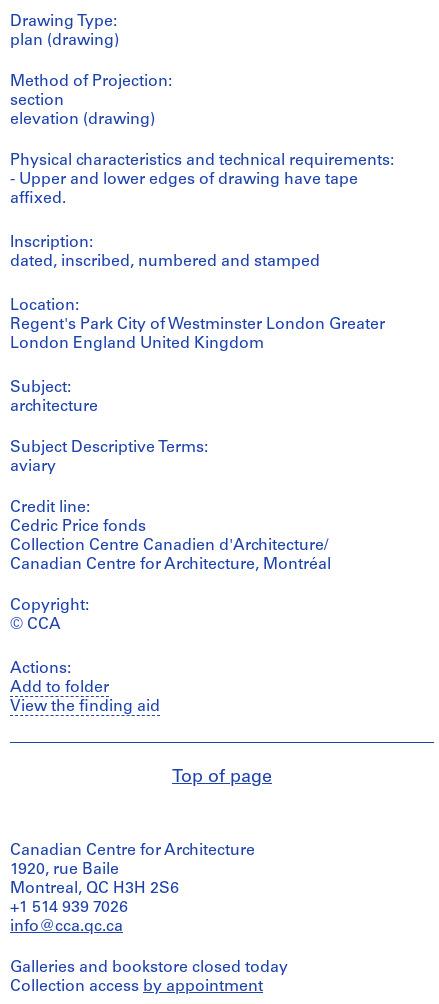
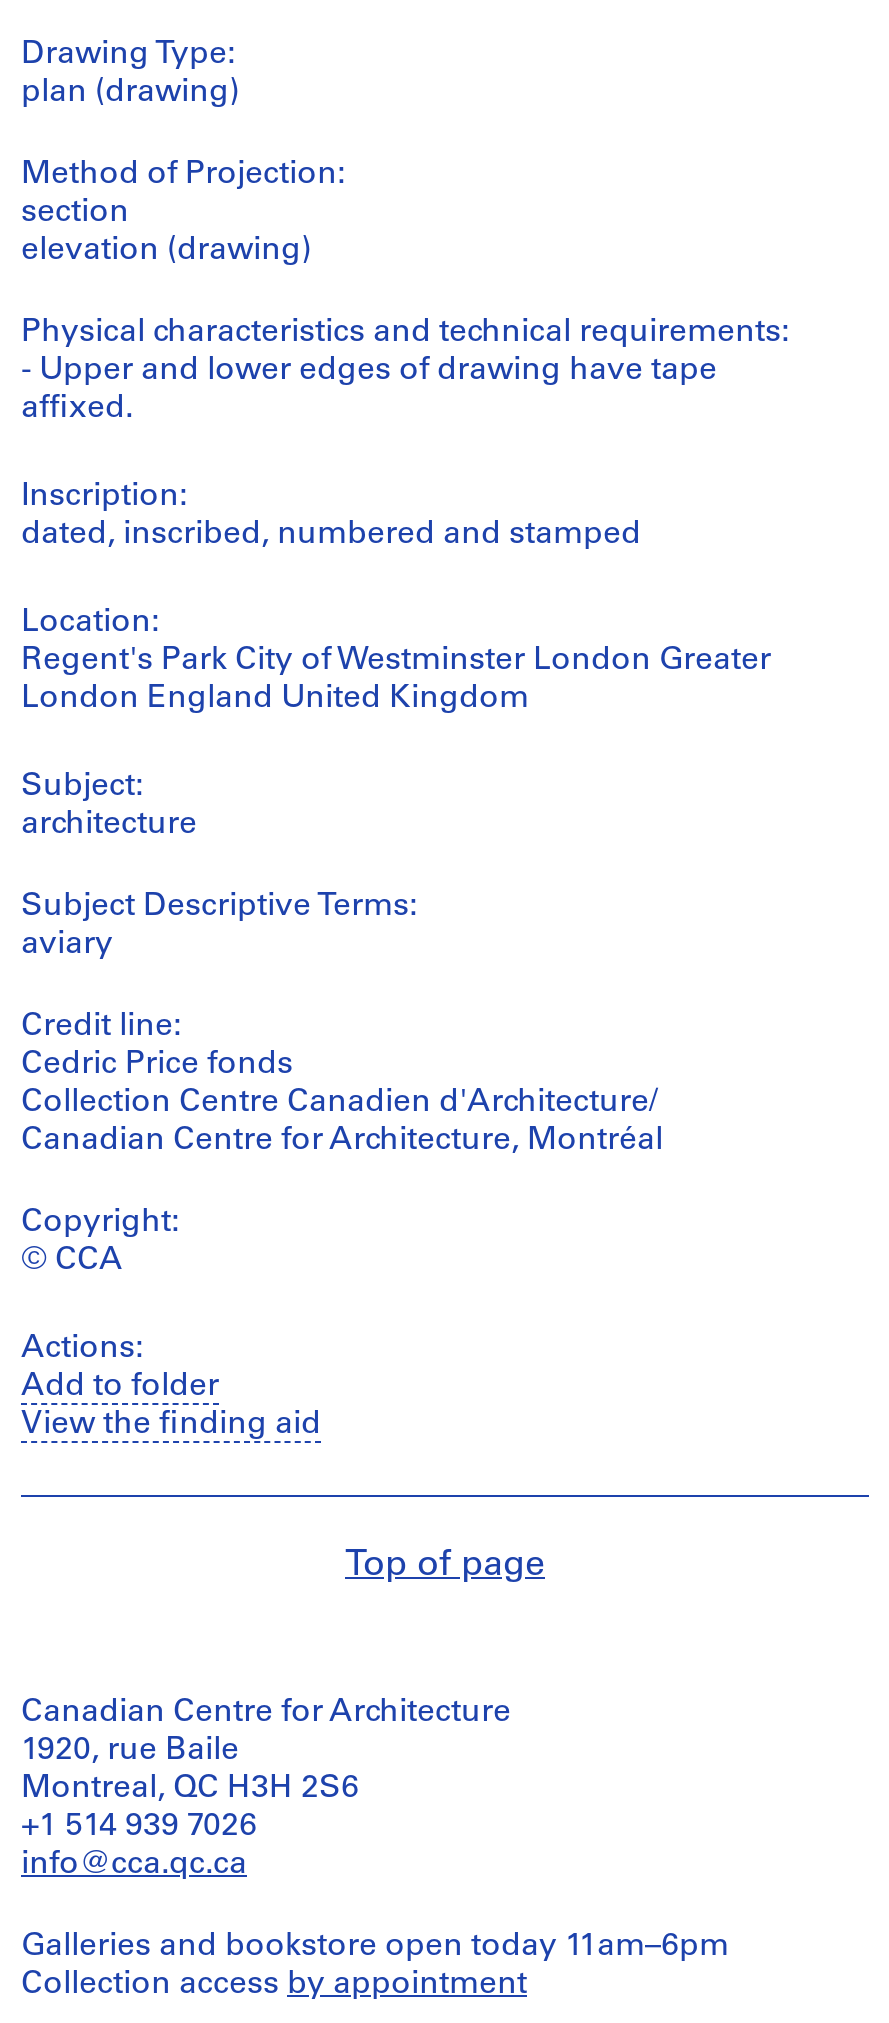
[10,960,288,976] Galleries and bookstore closed today -> [21,1932,729,1964] Galleries and bookstore open today 11am–6pm

